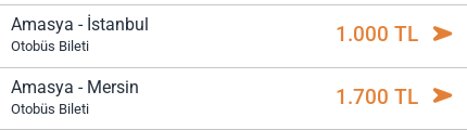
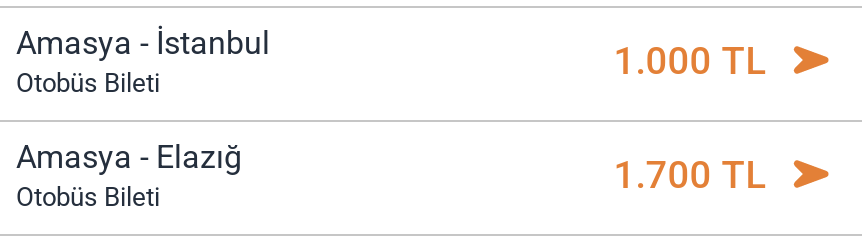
[11,76,139,97] Amasya - Mersin -> [16,138,242,176] Amasya - Elazığ

